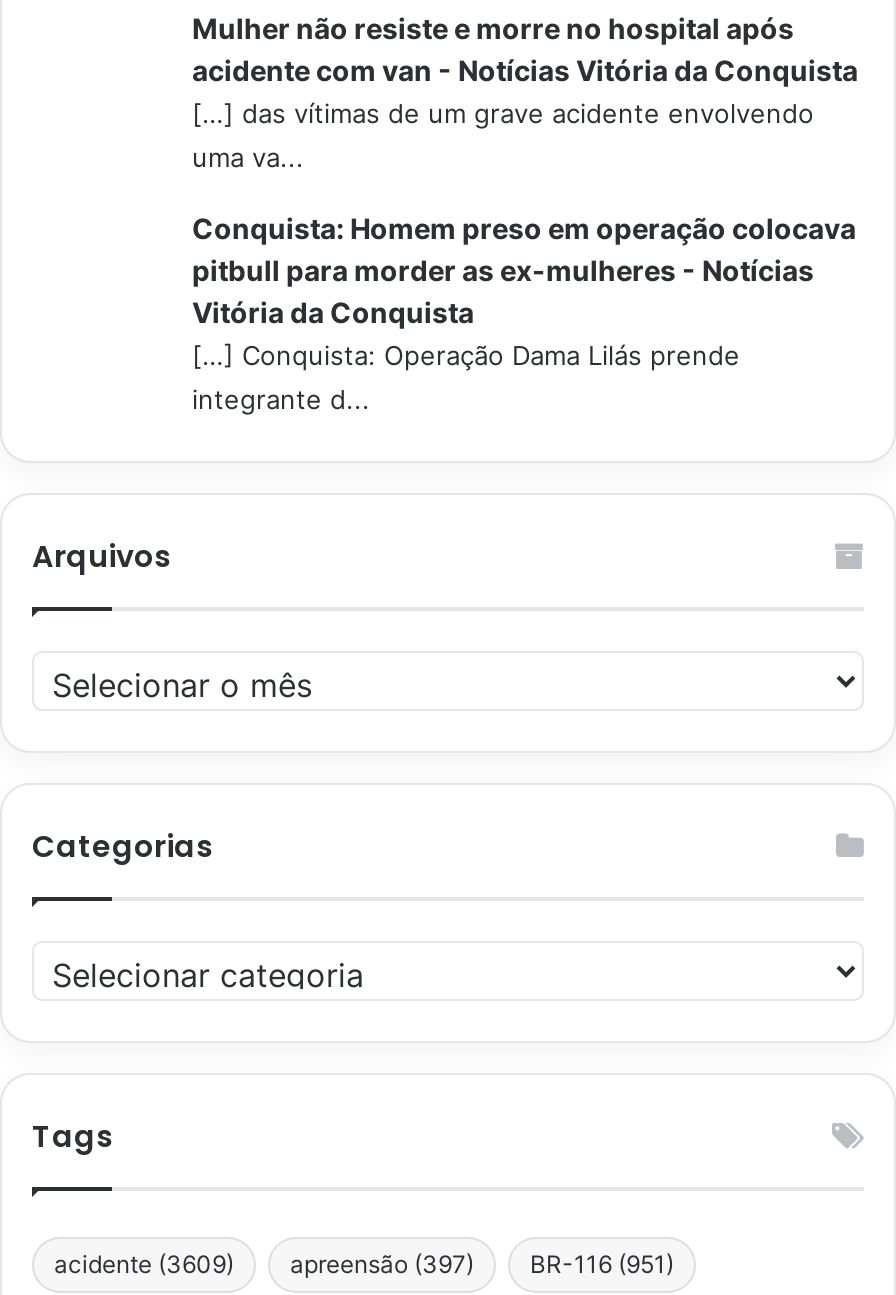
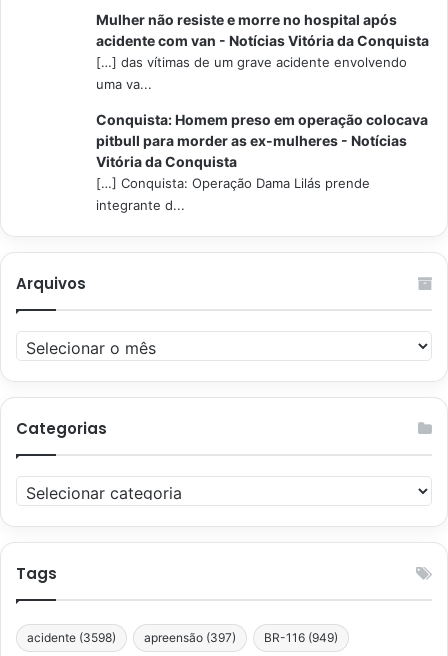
[54,1249,234,1279] acidente (3609) -> [27,630,116,645] acidente (3598)
[530,1249,674,1279] BR-116 (951) -> [264,630,338,645] BR-116 (949)

